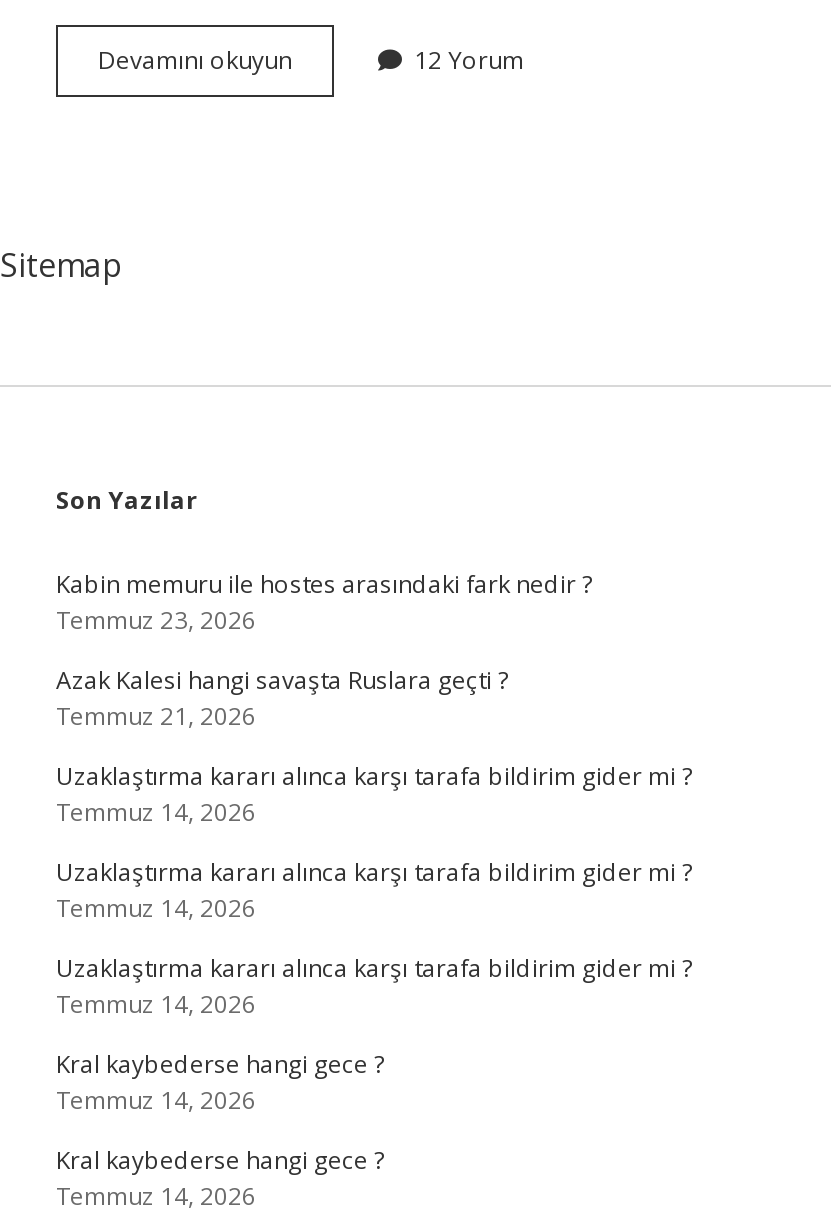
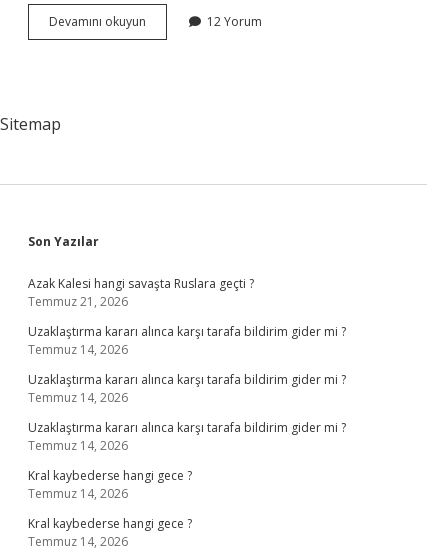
[56,567,592,637] Kabin memuru ile hostes arasındaki fark nedir ? | Temmuz 23, 2026 -> none

